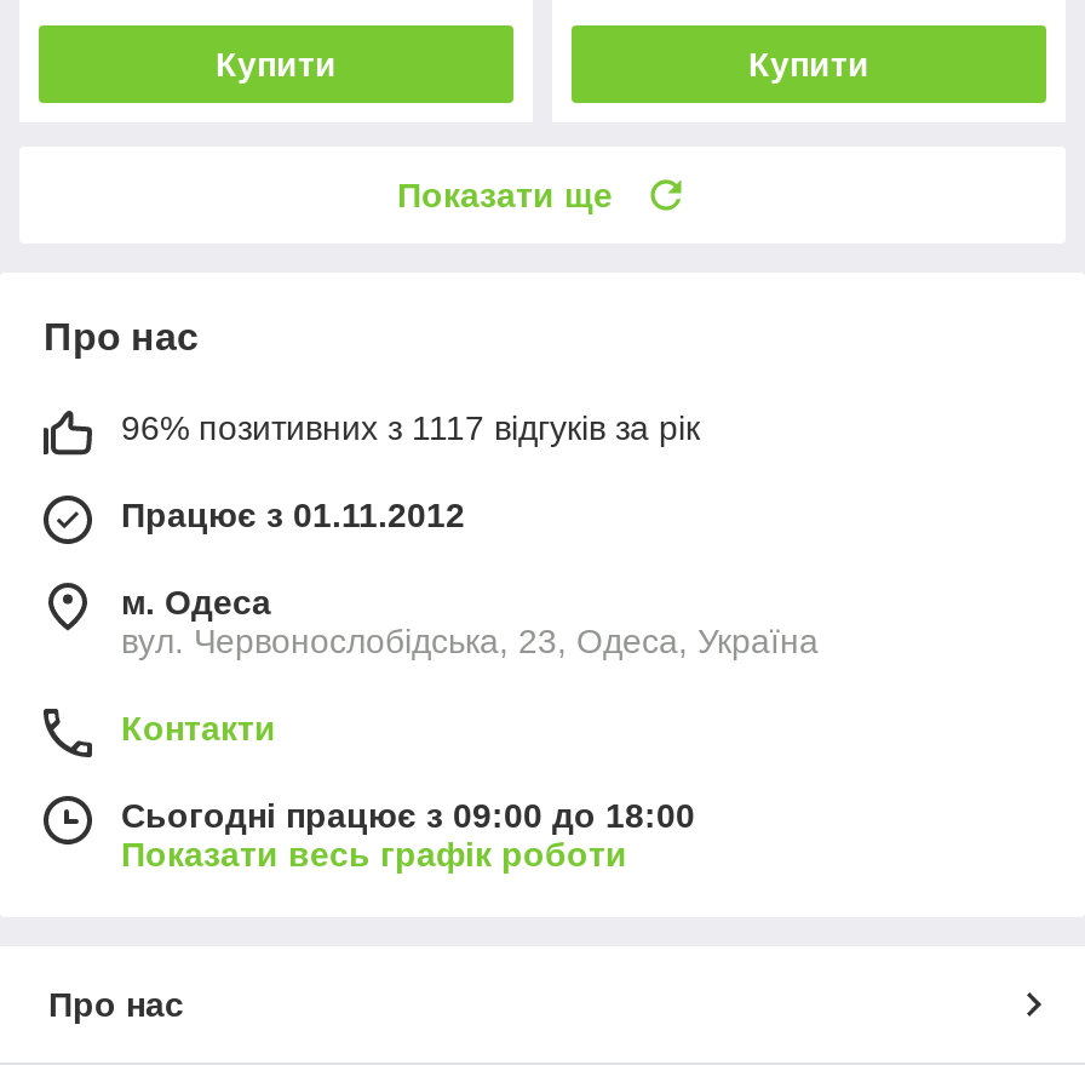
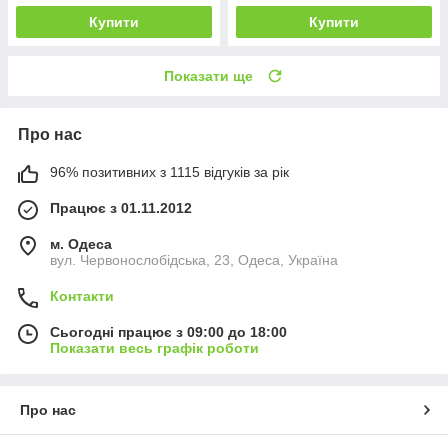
[121,408,700,447] 96% позитивних з 1117 відгуків за рік -> [50,164,289,180] 96% позитивних з 1115 відгуків за рік

